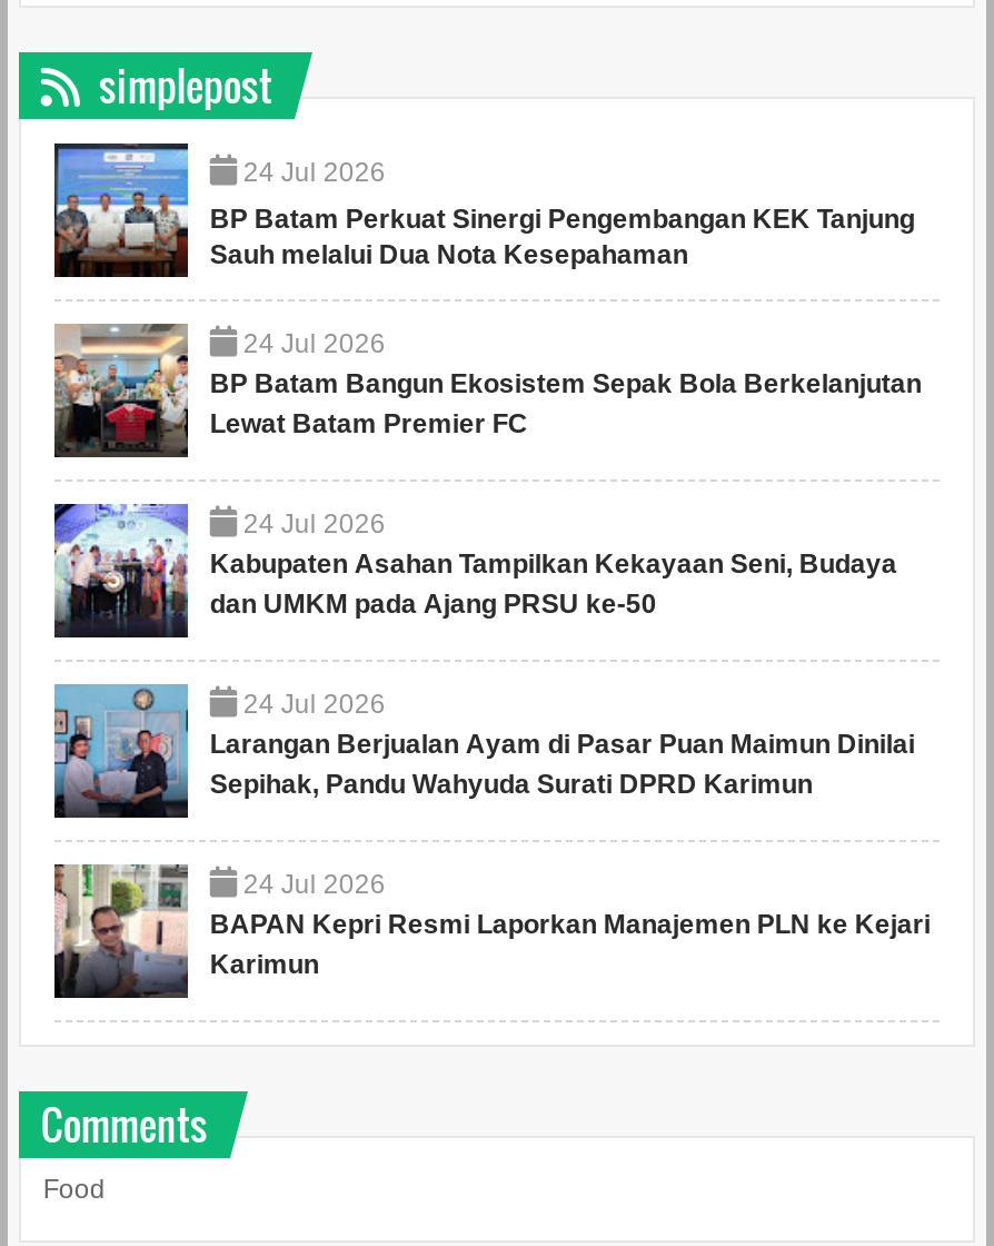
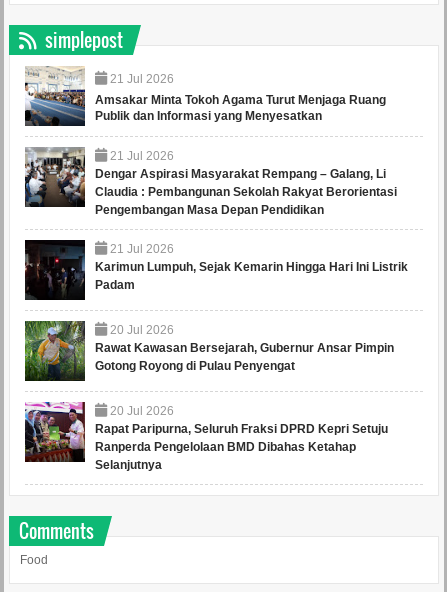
[52,141,915,275] [image] | BP Batam Perkuat Sinergi Pengembangan KEK Tanjung | Sauh melalui Dua Nota Kesepahaman -> [25,66,386,126] [image] | Amsakar Minta Tokoh Agama Turut Menjaga Ruang | Publik dan Informasi yang Menyesatkan
[243,157,386,188] 24 Jul 2026 -> [110,72,174,86] 21 Jul 2026
[54,324,922,457] [image] | 24 Jul 2026 | BP Batam Bangun Ekosistem Sepak Bola Berkelanjutan | Lewat Batam Premier FC -> [24,147,397,217] [image] | 21 Jul 2026 | Dengar Aspirasi Masyarakat Rempang – Galang, Li | Claudia : Pembangunan Sekolah Rakyat Berorientasi | Pengembangan Masa Depan Pendidikan
[52,502,897,640] [image] | 24 Jul 2026 | Kabupaten Asahan Tampilkan Kekayaan Seni, Budaya | dan UMKM pada Ajang PRSU ke-50 -> [24,239,408,301] [image] | 21 Jul 2026 | Karimun Lumpuh, Sejak Kemarin Hingga Hari Ini Listrik | Padam
[52,682,915,820] [image] | 24 Jul 2026 | Larangan Berjualan Ayam di Pasar Puan Maimun Dinilai | Sepihak, Pandu Wahyuda Surati DPRD Karimun -> [24,320,394,382] [image] | 20 Jul 2026 | Rawat Kawasan Bersejarah, Gubernur Ansar Pimpin | Gotong Royong di Pulau Penyengat
[52,862,930,1000] [image] | 24 Jul 2026 | BAPAN Kepri Resmi Laporkan Manajemen PLN ke Kejari | Karimun -> [24,401,388,472] [image] | 20 Jul 2026 | Rapat Paripurna, Seluruh Fraksi DPRD Kepri Setuju | Ranperda Pengelolaan BMD Dibahas Ketahap | Selanjutnya

